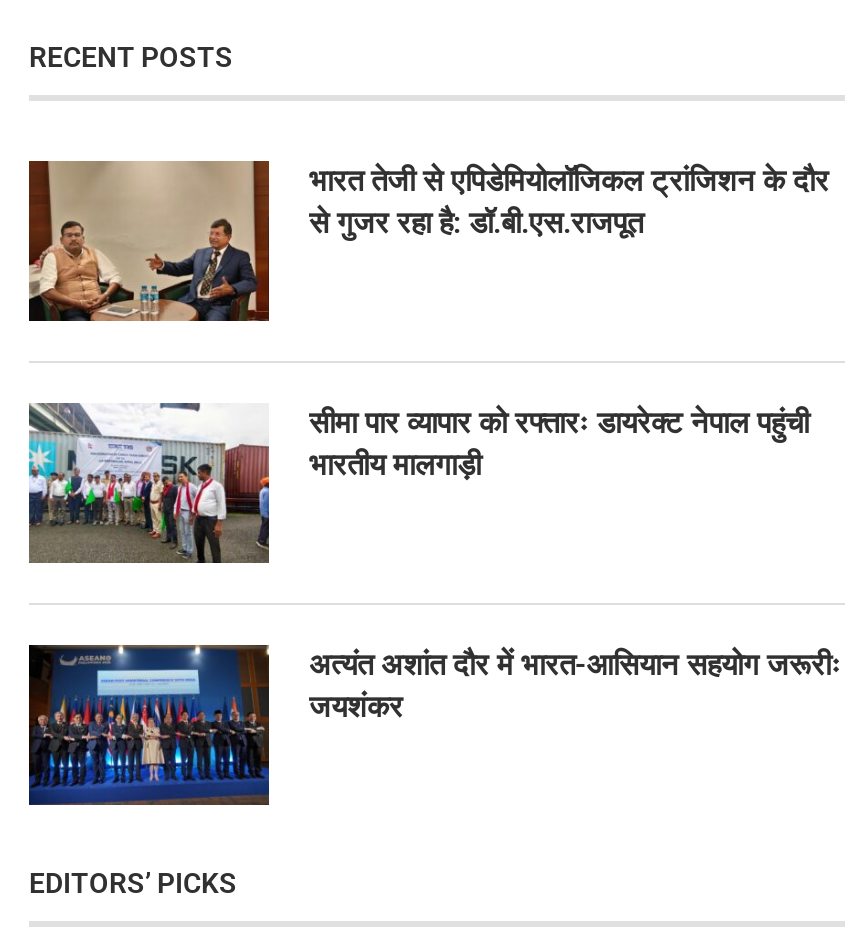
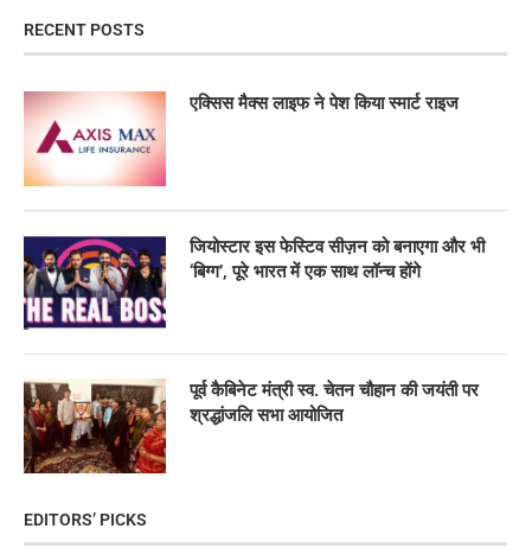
[27,159,829,323] [image] | भारत तेजी से एपिडेमियोलॉजिकल ट्रांजिशन के दौर | से गुजर रहा है: डॉ.बी.एस.राजपूत -> [23,90,459,187] [image] | एक्सिस मैक्स लाइफ ने पेश किया स्मार्ट राइज
[27,403,809,565] [image] | सीमा पार व्यापार को रफ्तारः डायरेक्ट नेपाल पहुंची | भारतीय मालगाड़ी -> [23,235,485,330] [image] | जियोस्टार इस फेस्टिव सीज़न को बनाएगा और भी | ‘बिग्ग’, पूरे भारत में एक साथ लॉन्च होंगे
[27,643,841,807] [image] | अत्यंत अशांत दौर में भारत-आसियान सहयोग जरूरीः | जयशंकर -> [23,378,479,475] [image] | पूर्व कैबिनेट मंत्री स्व. चेतन चौहान की जयंती पर | श्रद्धांजलि सभा आयोजित

